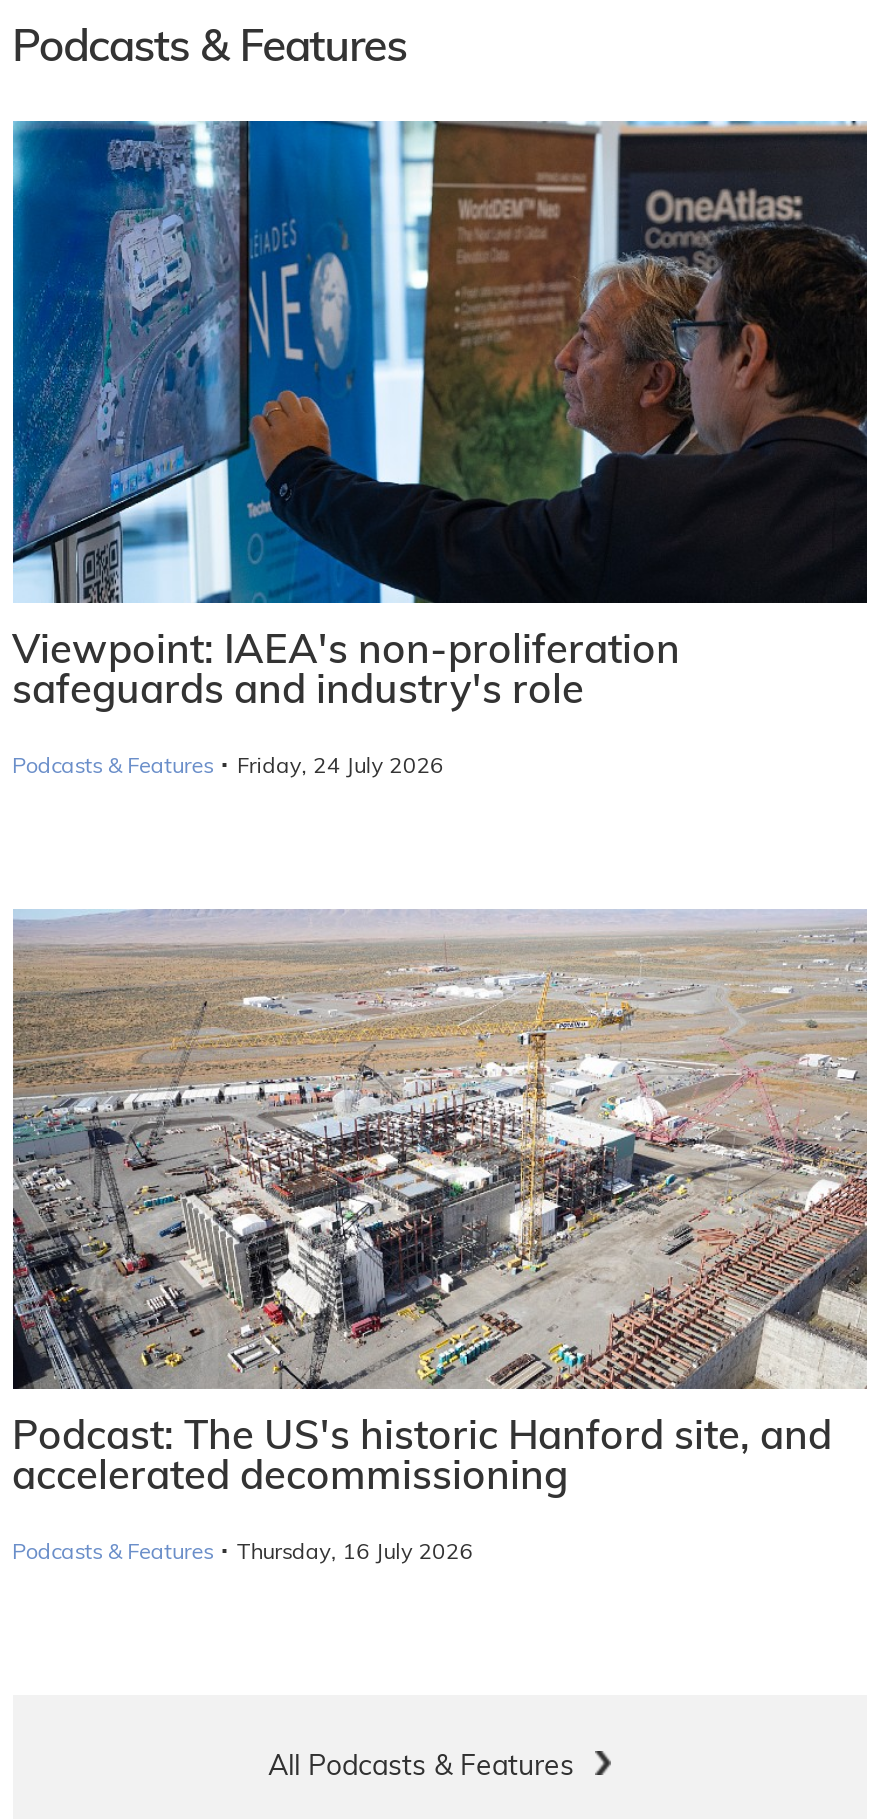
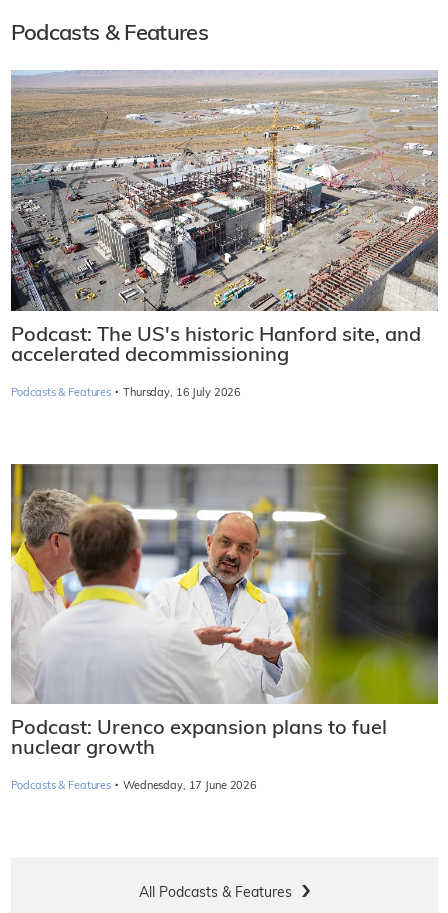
[11,119,869,781] [image] | Viewpoint: IAEA's non-proliferation | safeguards and industry's role | Podcasts & Features · Friday, 24 July 2026 -> none
moved [9,907,871,1568] -> [9,70,440,400]: [image] | Podcast: The US's historic Hanford site, and | accelerated decommissioning | Podcasts & Features · Thursday, 16 July 2026
none -> [10,463,439,793] [image] | Podcast: Urenco expansion plans to fuel | nuclear growth | Podcasts & Features · Wednesday, 17 June 2026

